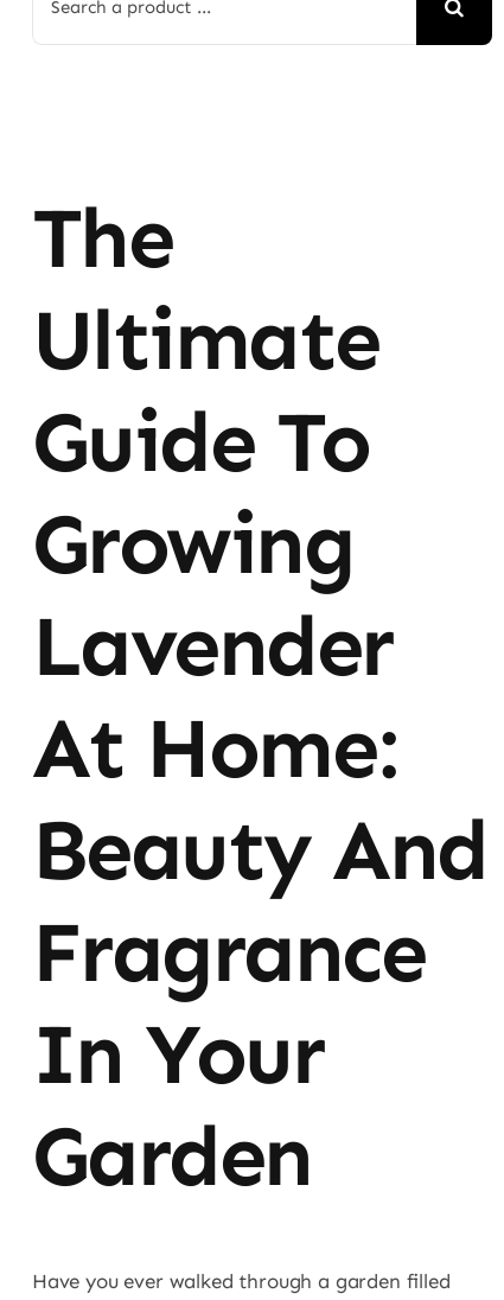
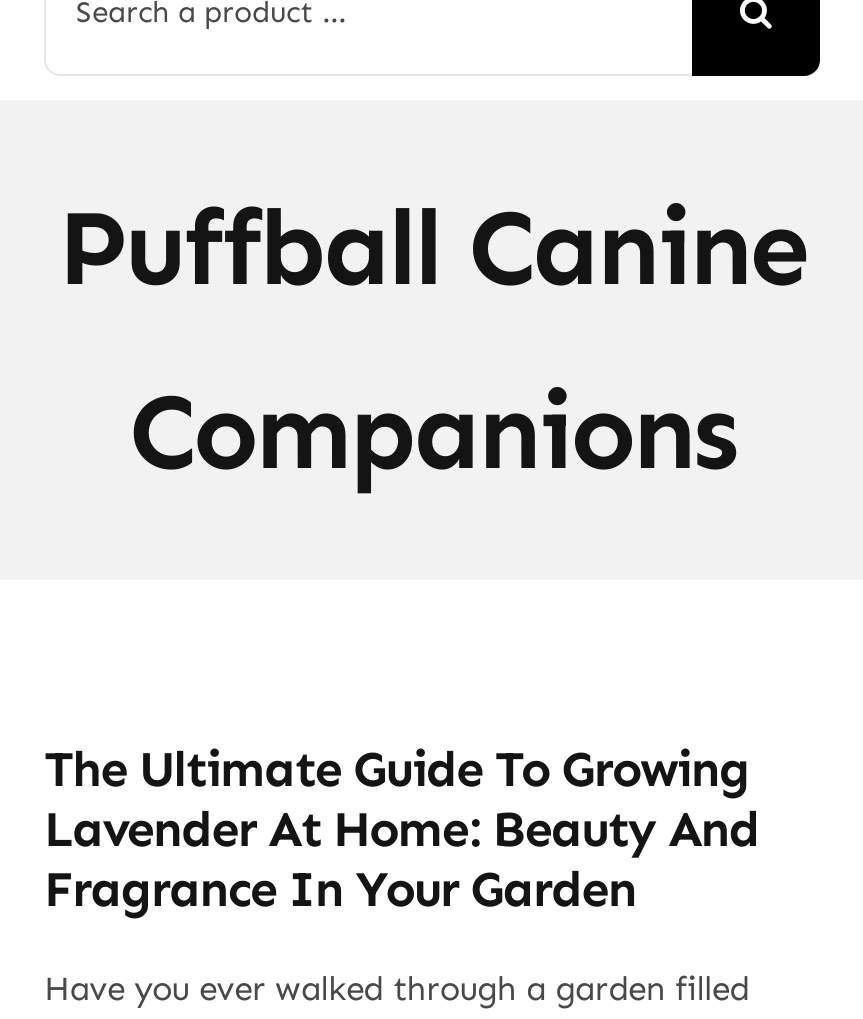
[32,186,487,1208] The | Ultimate | Guide To | Growing | Lavender | At Home: | Beauty And | Fragrance | In Your | Garden -> [44,182,806,920] Puffball Canine | Companions | The Ultimate Guide To Growing | Lavender At Home: Beauty And | Fragrance In Your Garden

